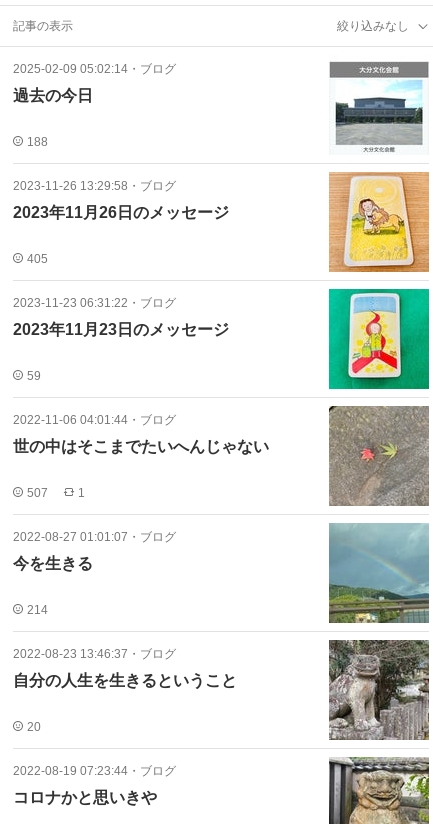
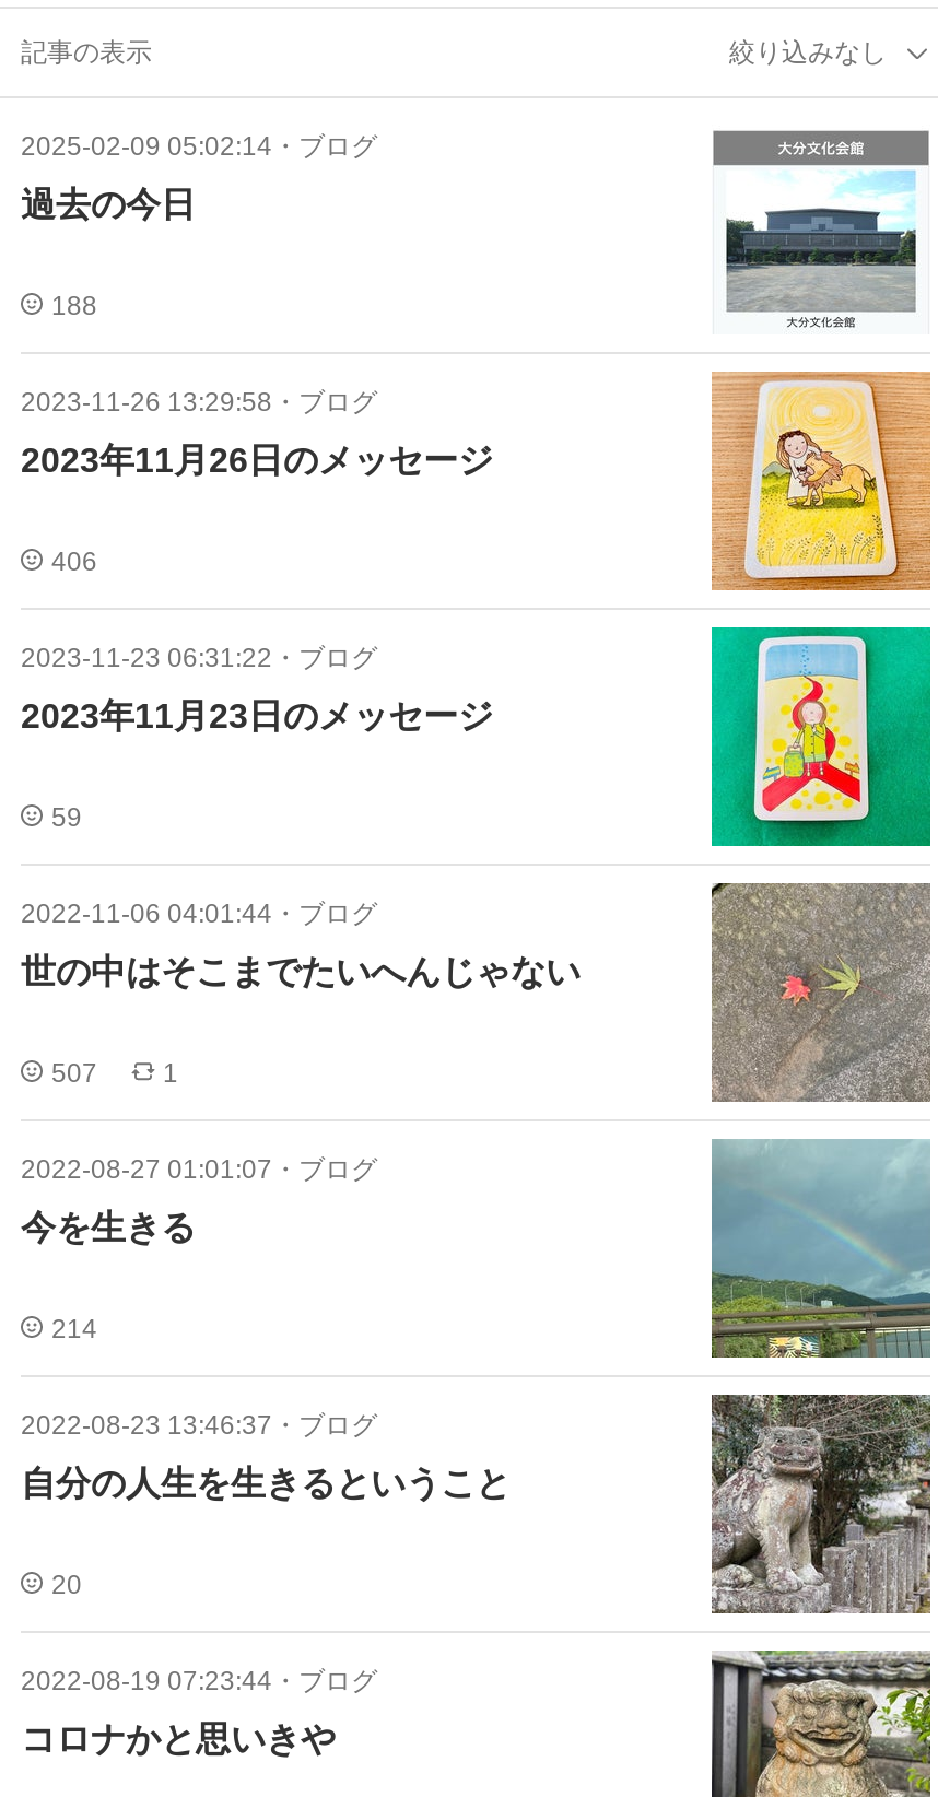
[27,252,48,266] 405 -> [51,547,97,577] 406

